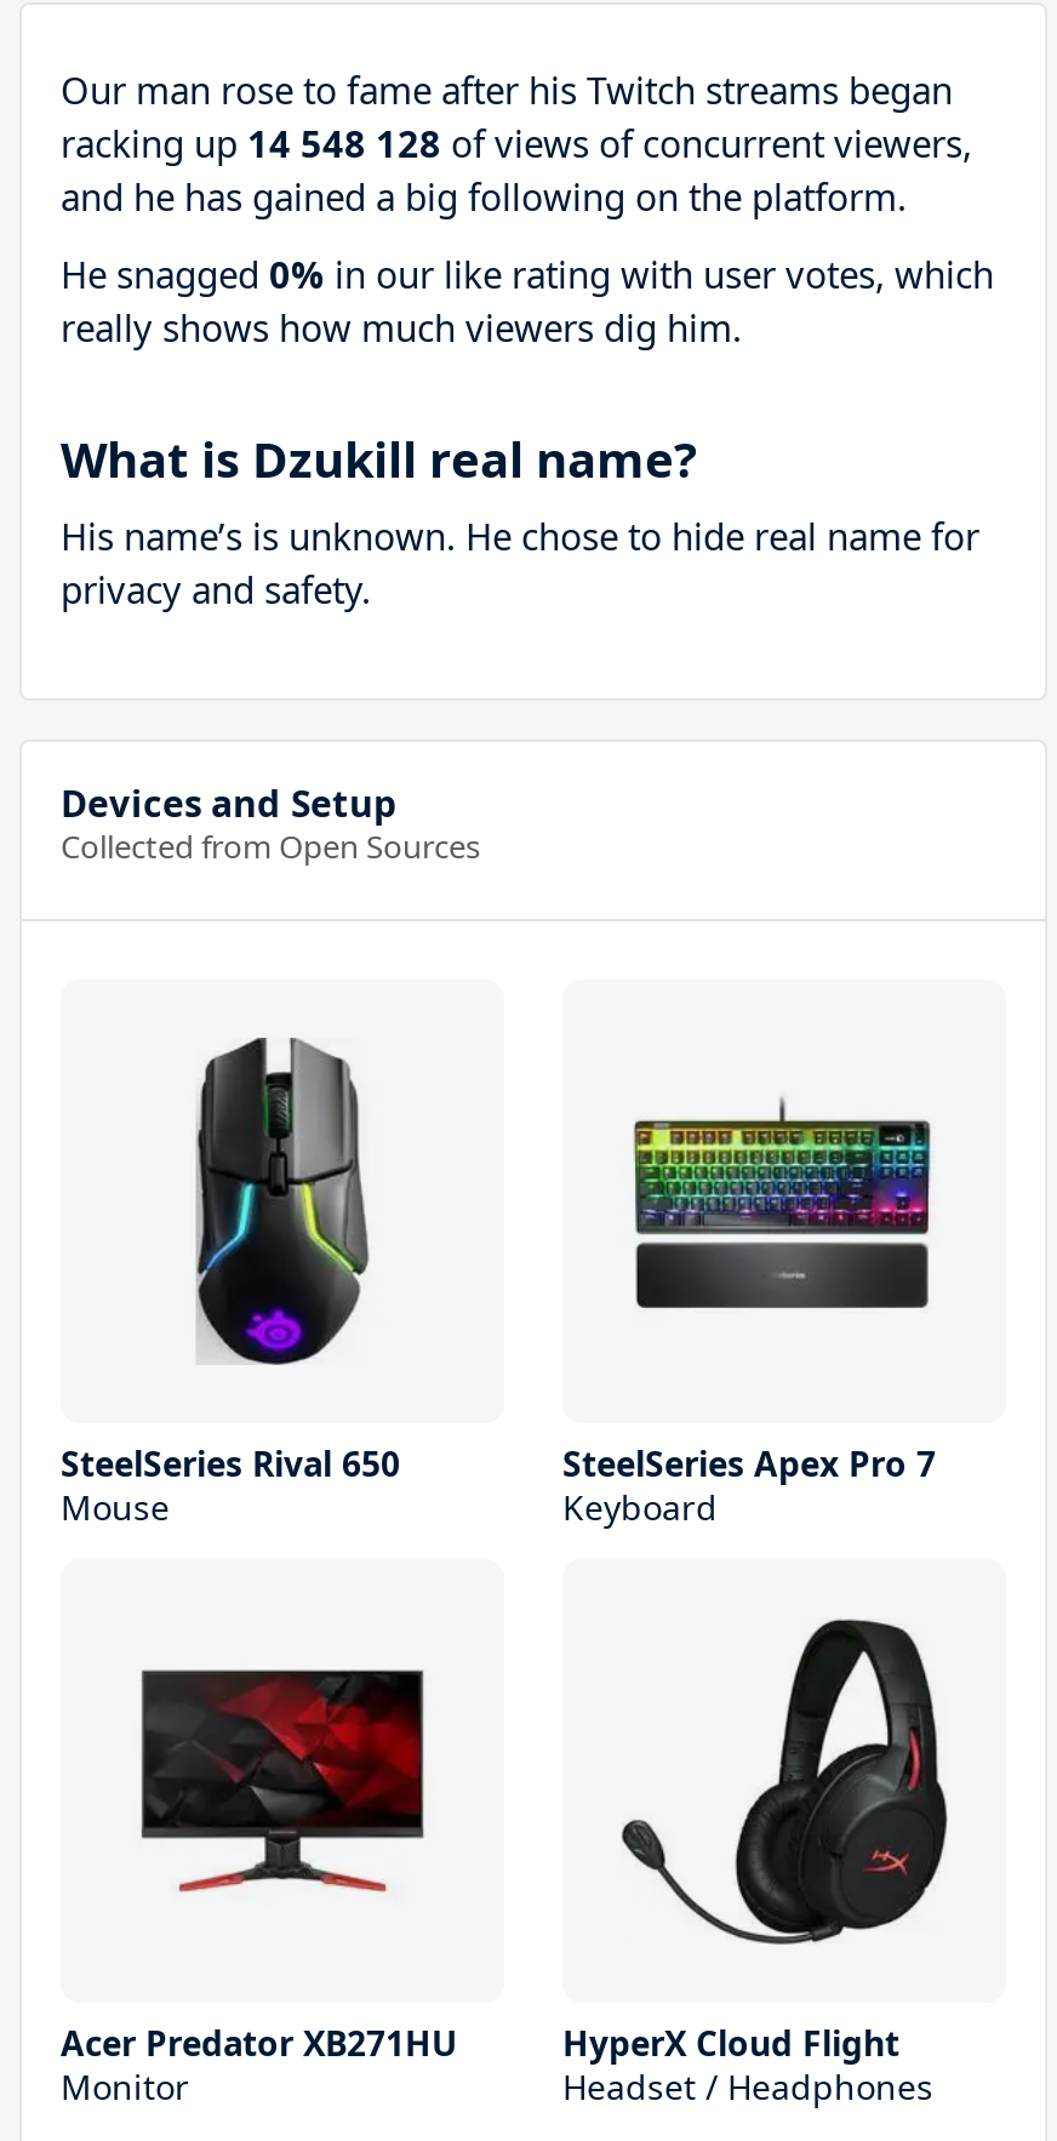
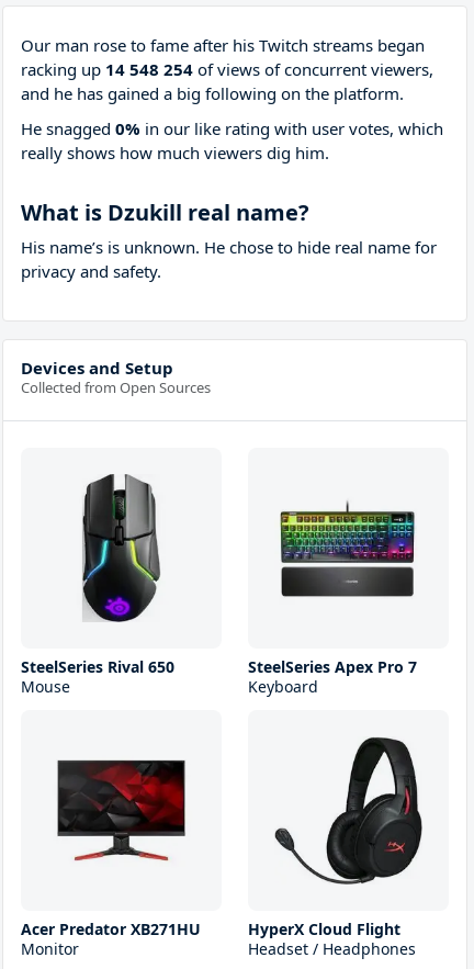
[61,119,972,168] racking up 14 548 128 of views of concurrent viewers, -> [21,58,433,80] racking up 14 548 254 of views of concurrent viewers,

